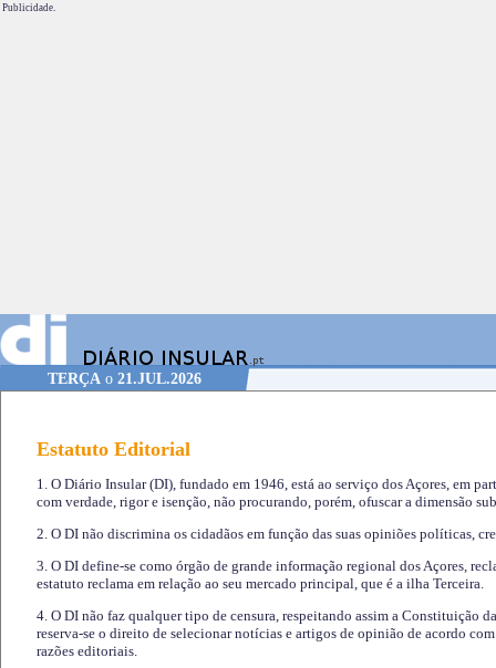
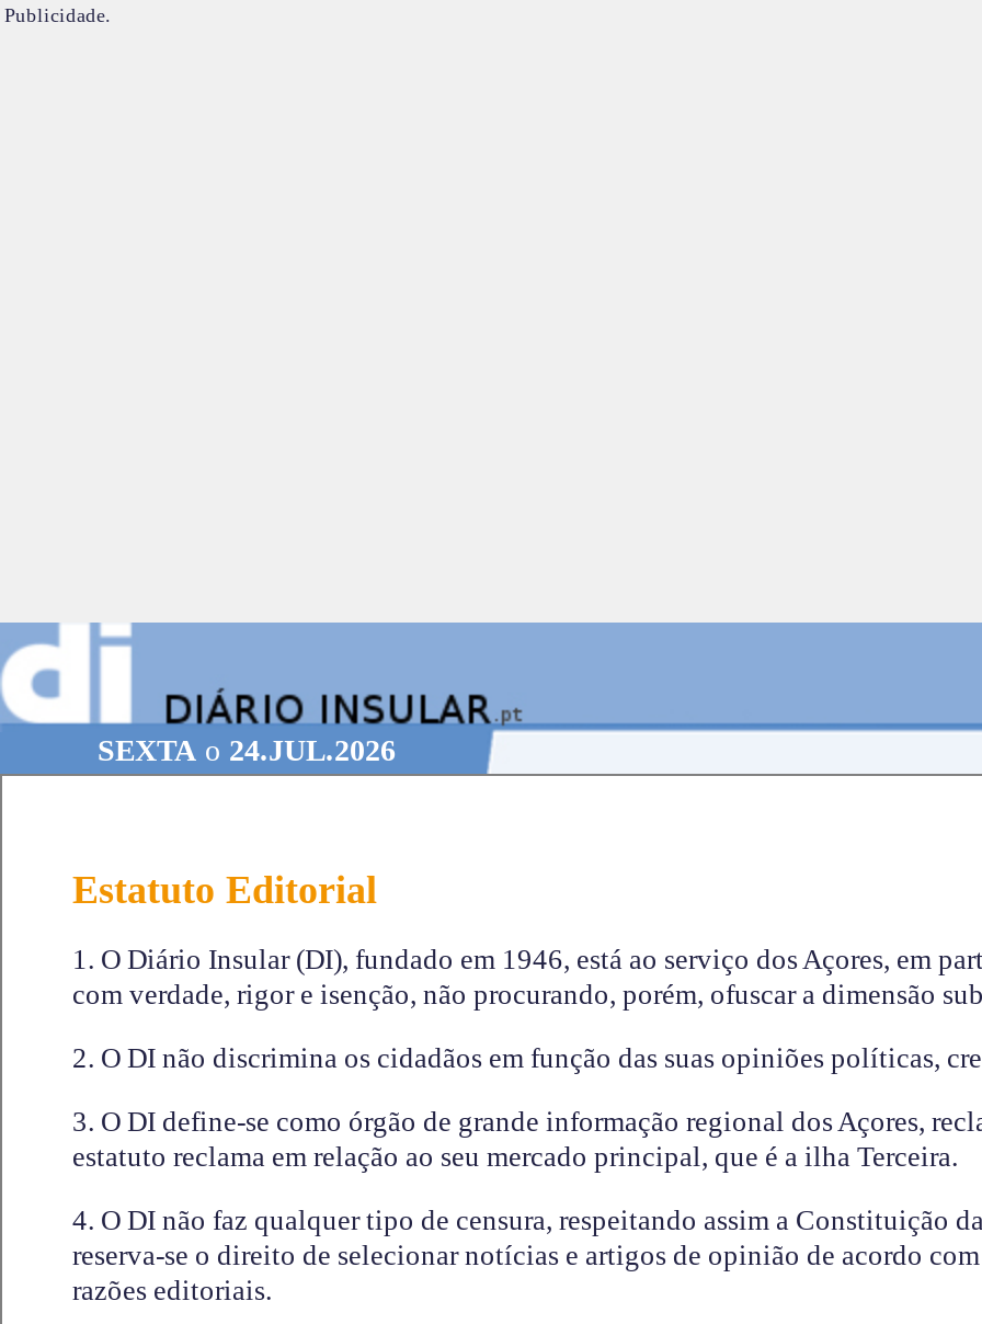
[48,370,201,387] TERÇA o 21.JUL.2026 -> [98,734,396,767] SEXTA o 24.JUL.2026

